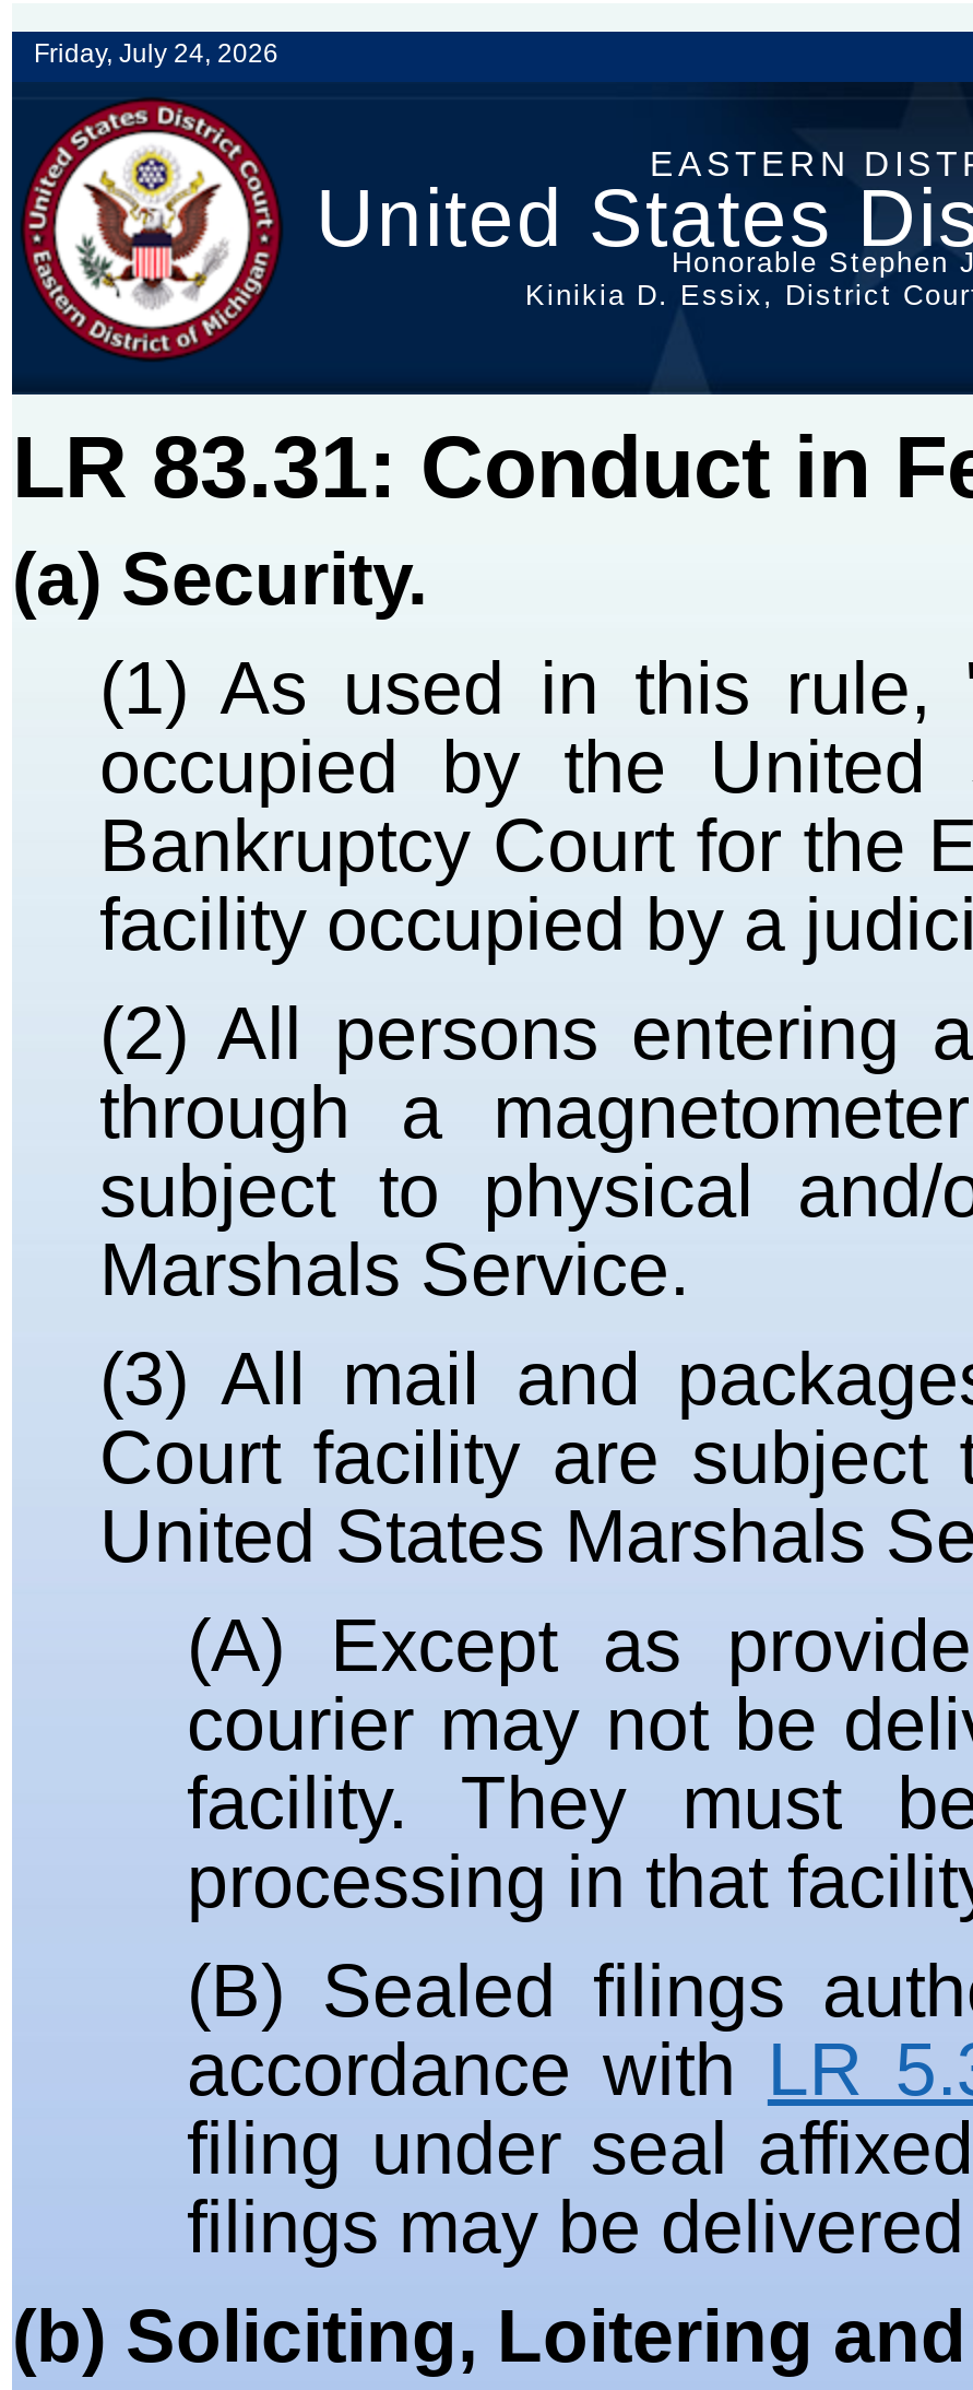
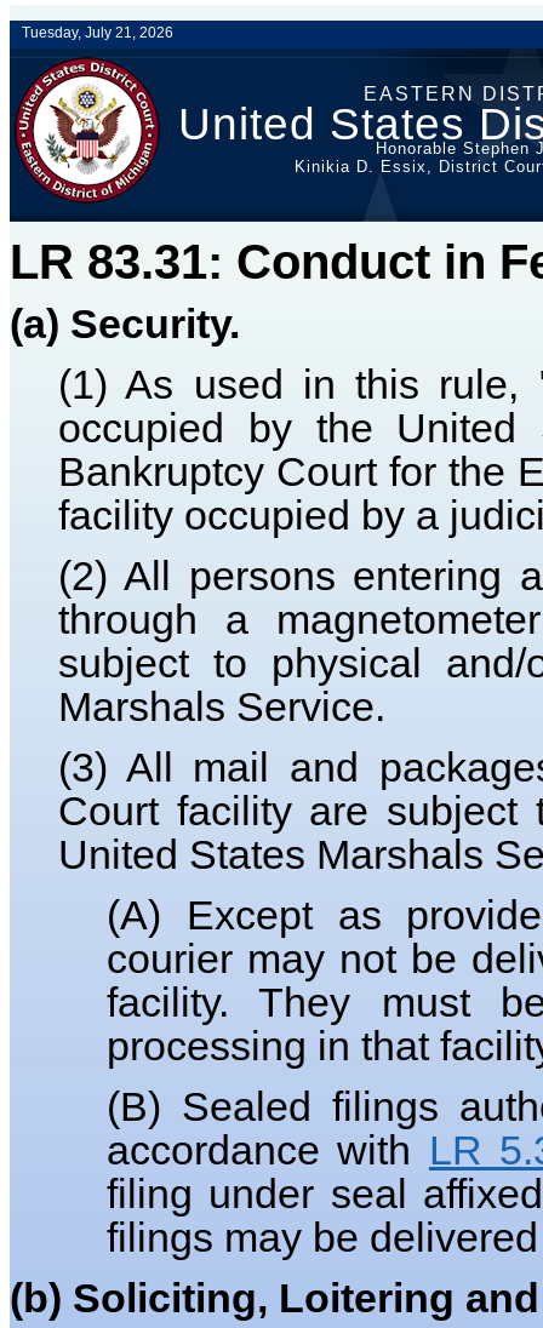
[34,38,278,69] Friday, July 24, 2026 -> [22,24,173,41] Tuesday, July 21, 2026

